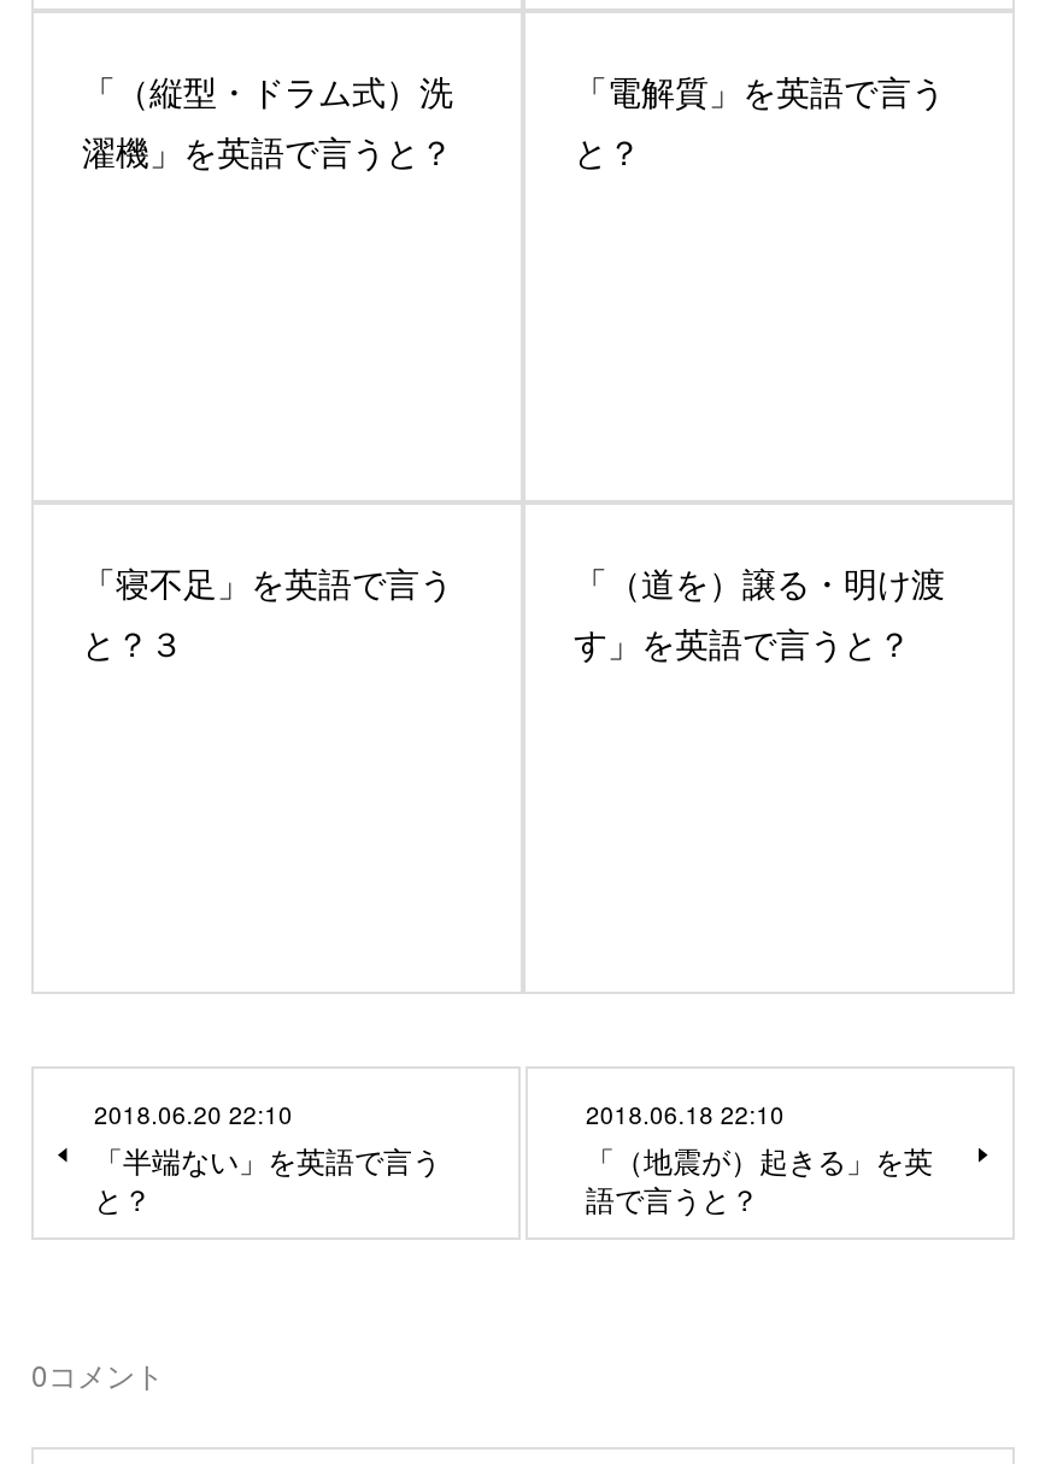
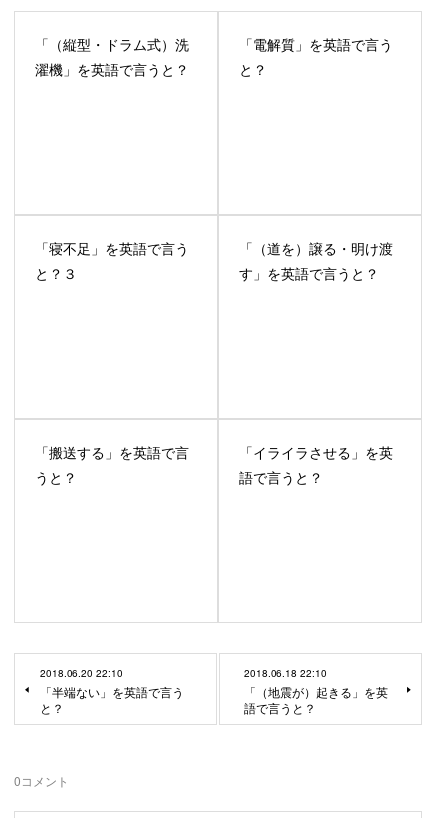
none -> [35,442,189,487] 「搬送する」を英語で言 | うと？
none -> [239,442,393,487] 「イライラさせる」を英 | 語で言うと？

